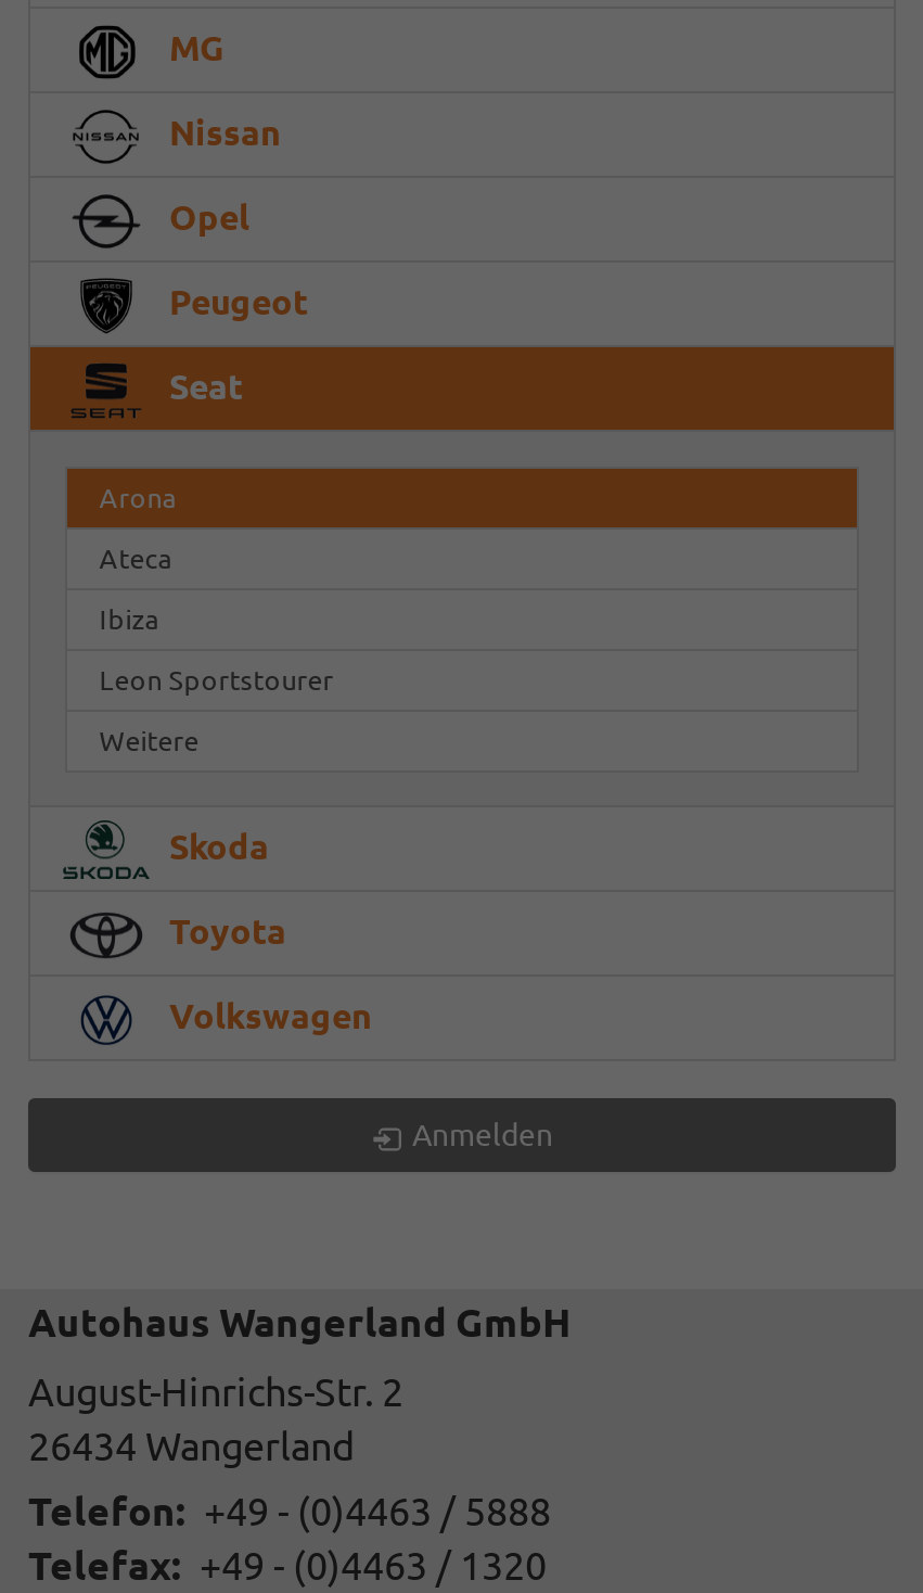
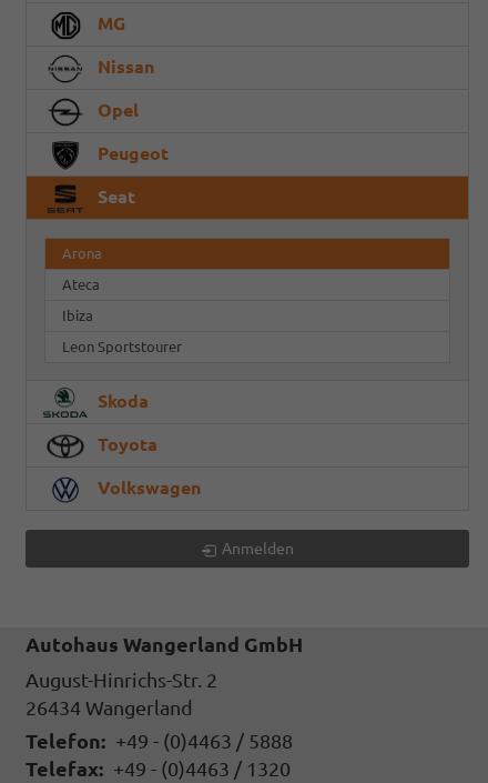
[99,725,199,755] Weitere -> none

